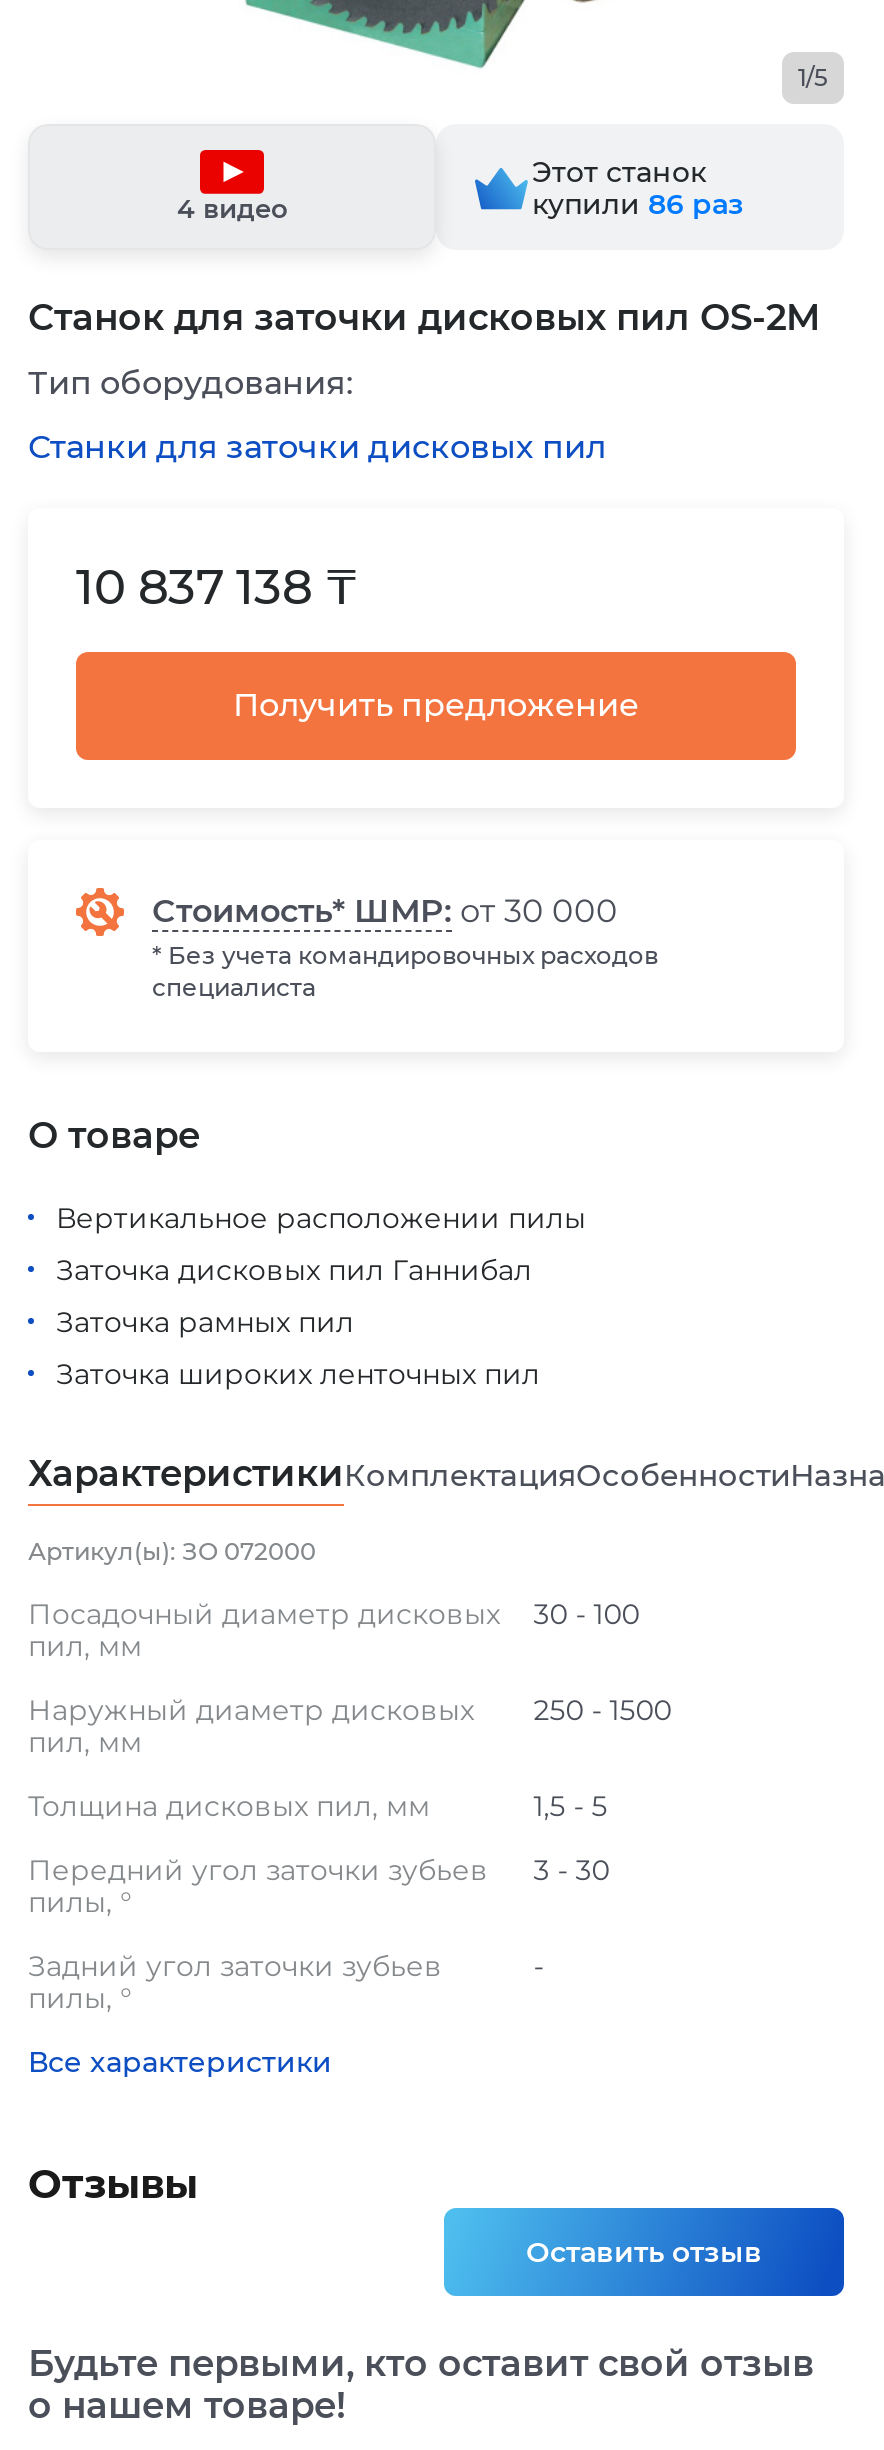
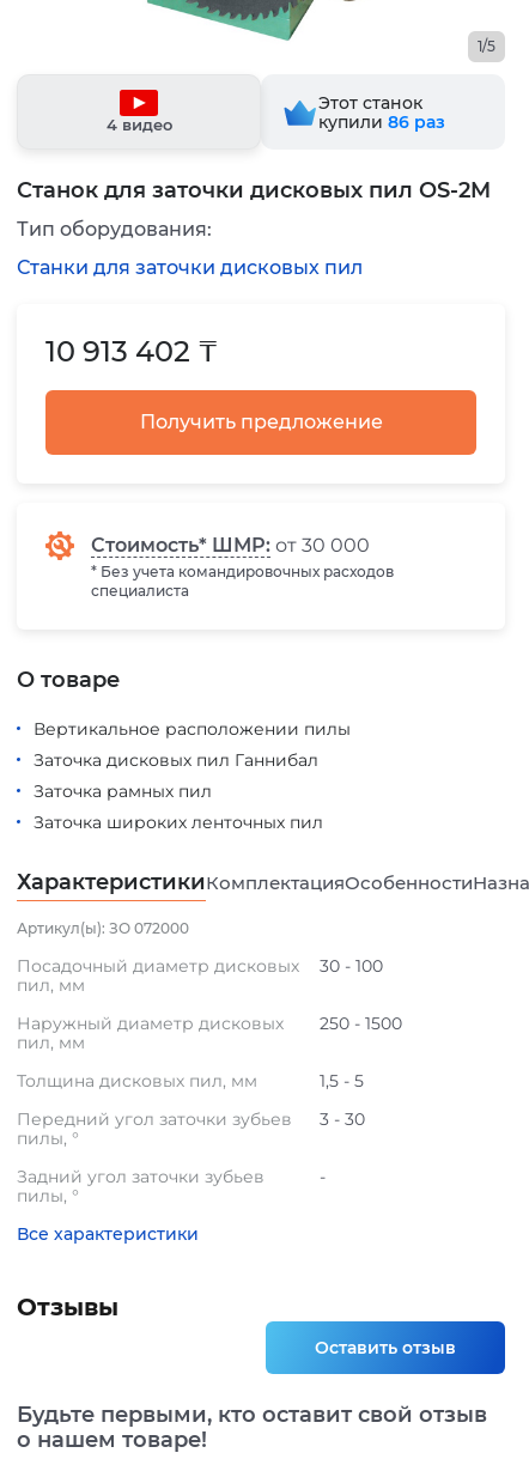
[76,558,358,616] 10 837 138 ₸ -> [45,334,218,369] 10 913 402 ₸

